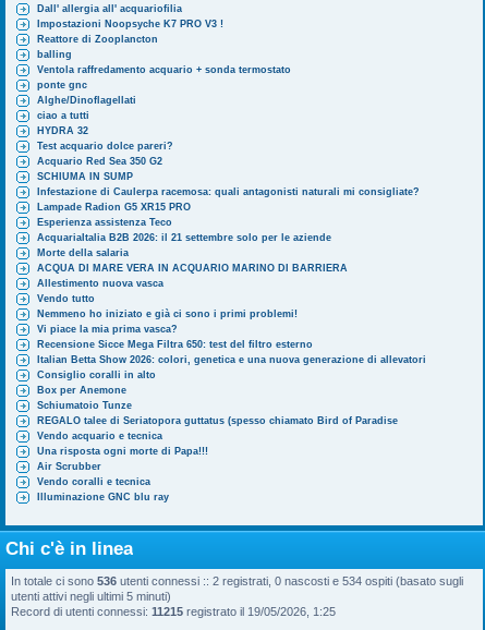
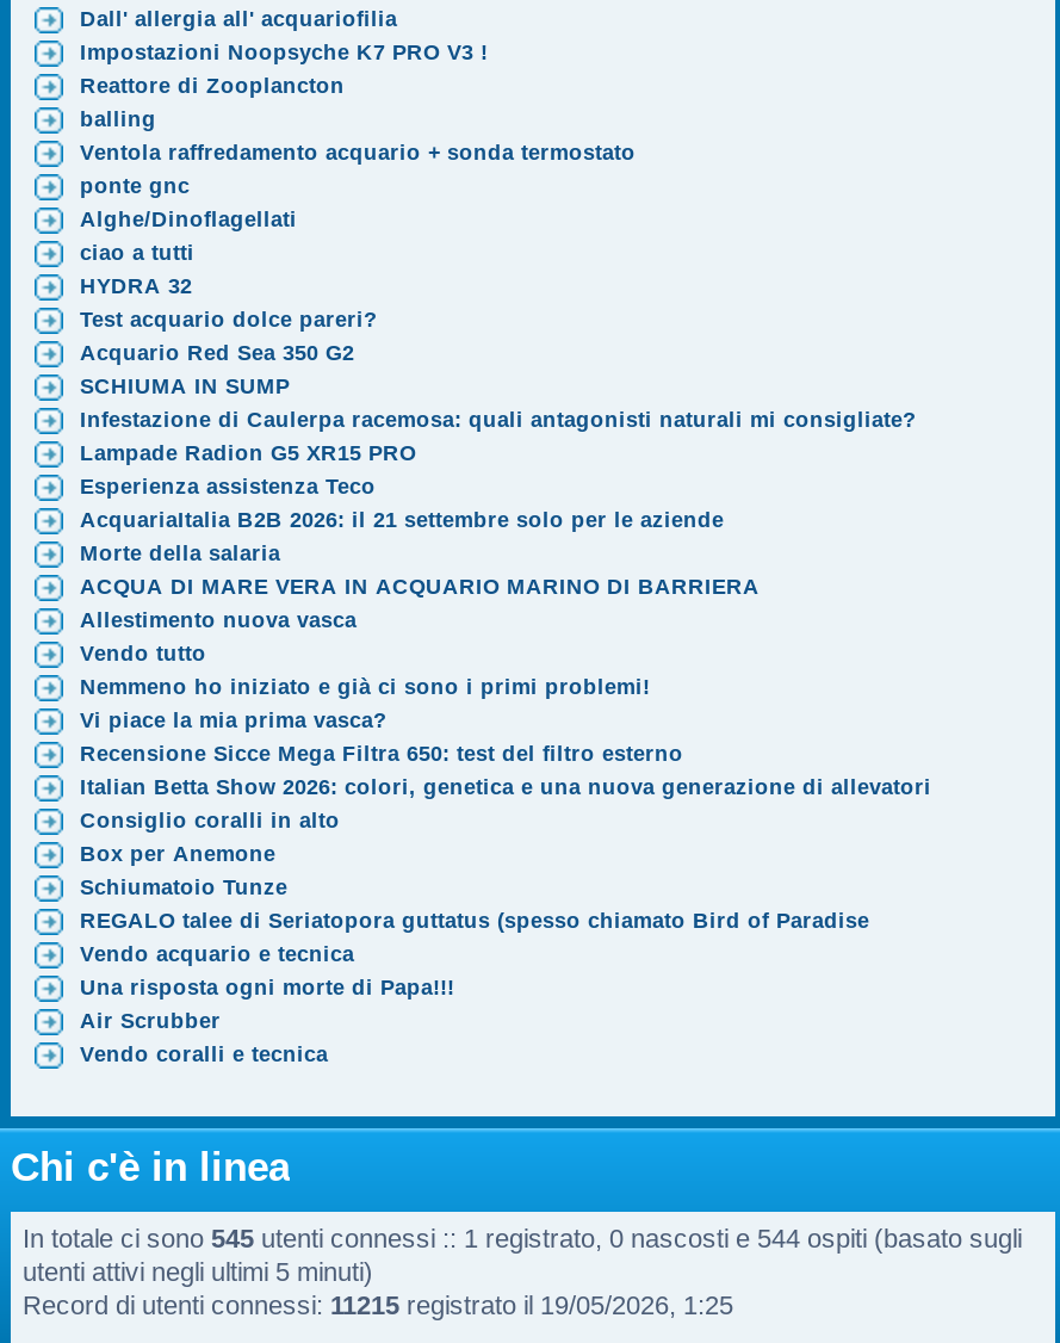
[37,491,169,502] Illuminazione GNC blu ray -> none
[11,574,463,587] In totale ci sono 536 utenti connessi :: 2 registrati, 0 nascosti e 534 ospiti (basato sugli -> [23,1223,1022,1252] In totale ci sono 545 utenti connessi :: 1 registrato, 0 nascosti e 544 ospiti (basato sugli

